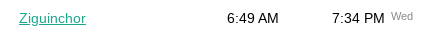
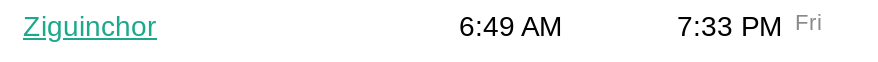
[332,10,413,26] 7:34 PM Wed -> [677,11,821,43] 7:33 PM Fri

